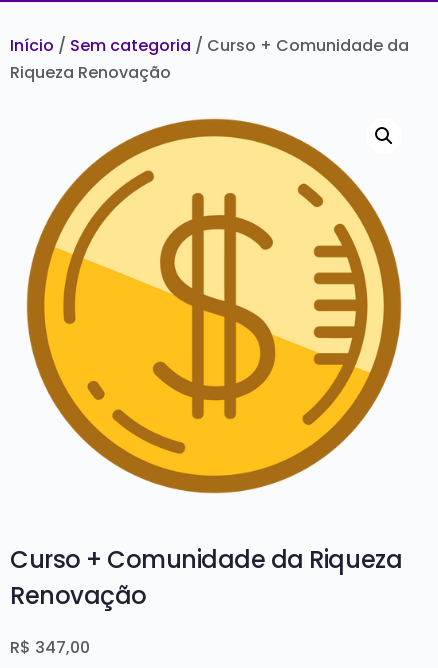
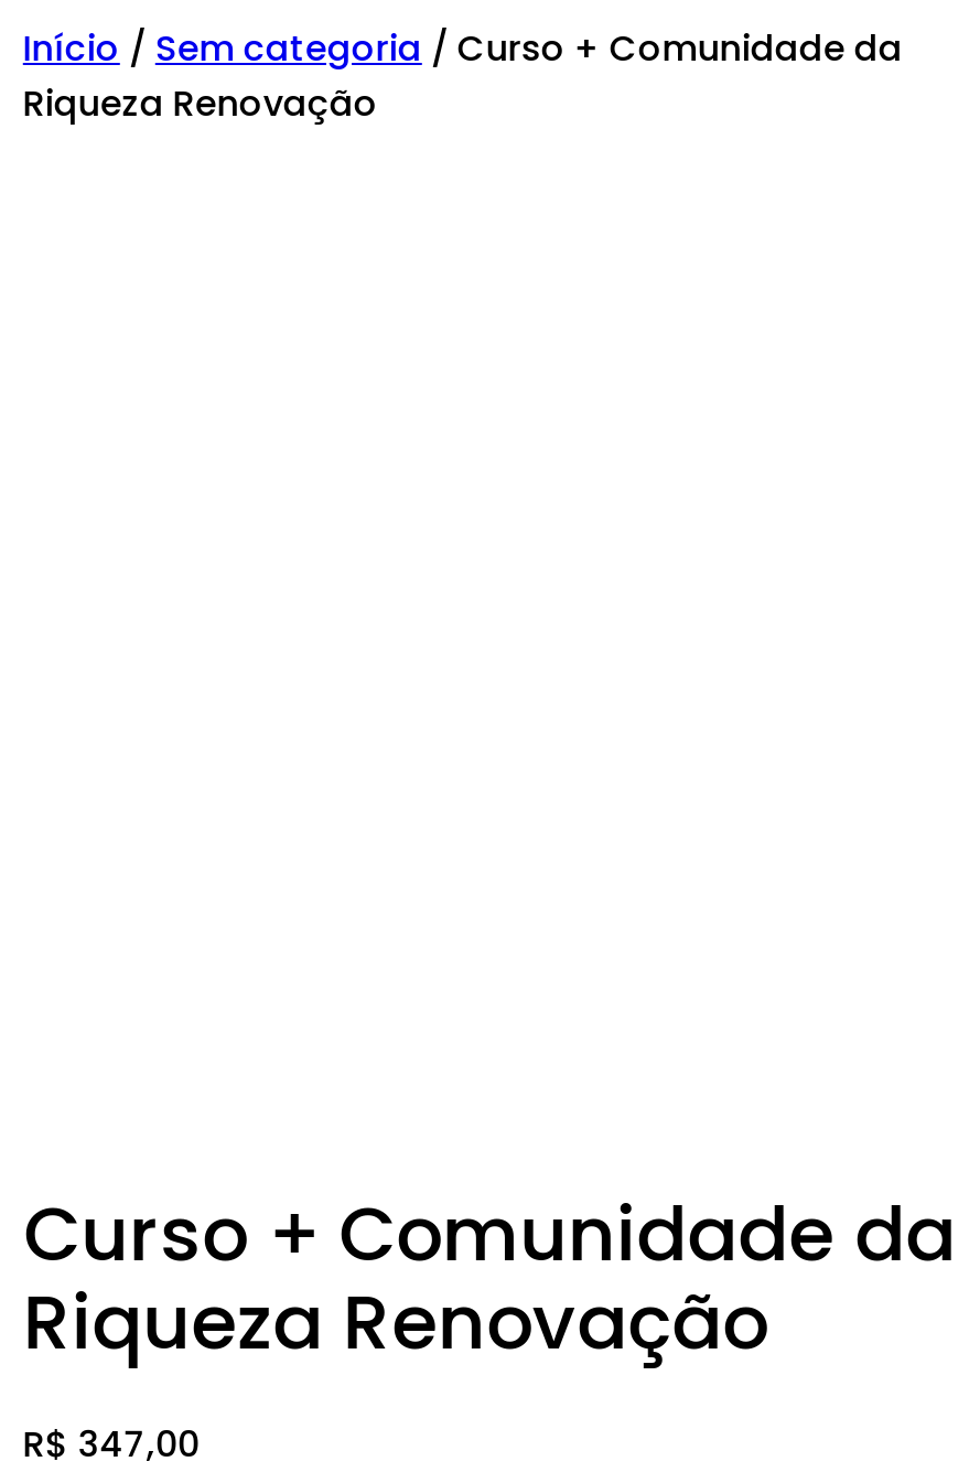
[26,118,402,494] [image] -> none

